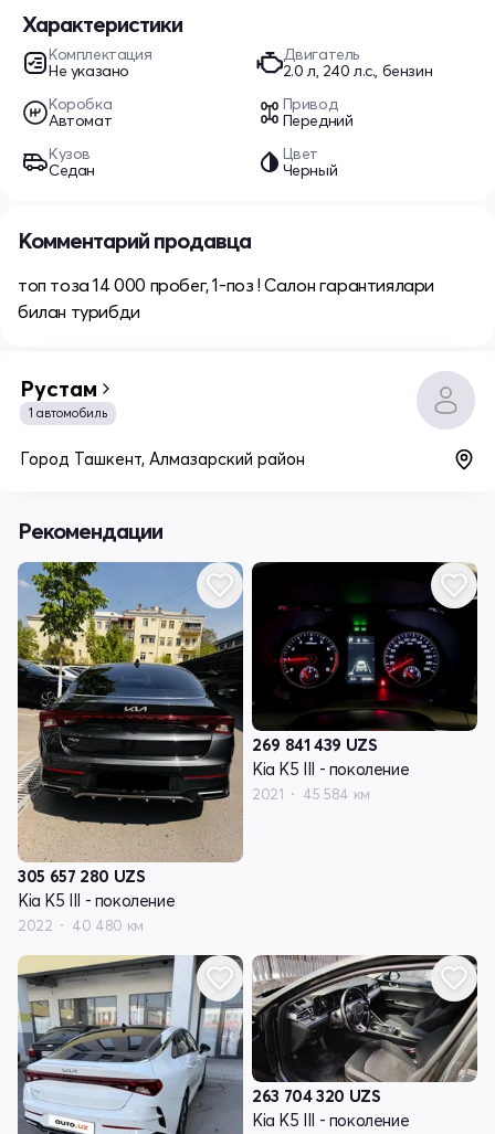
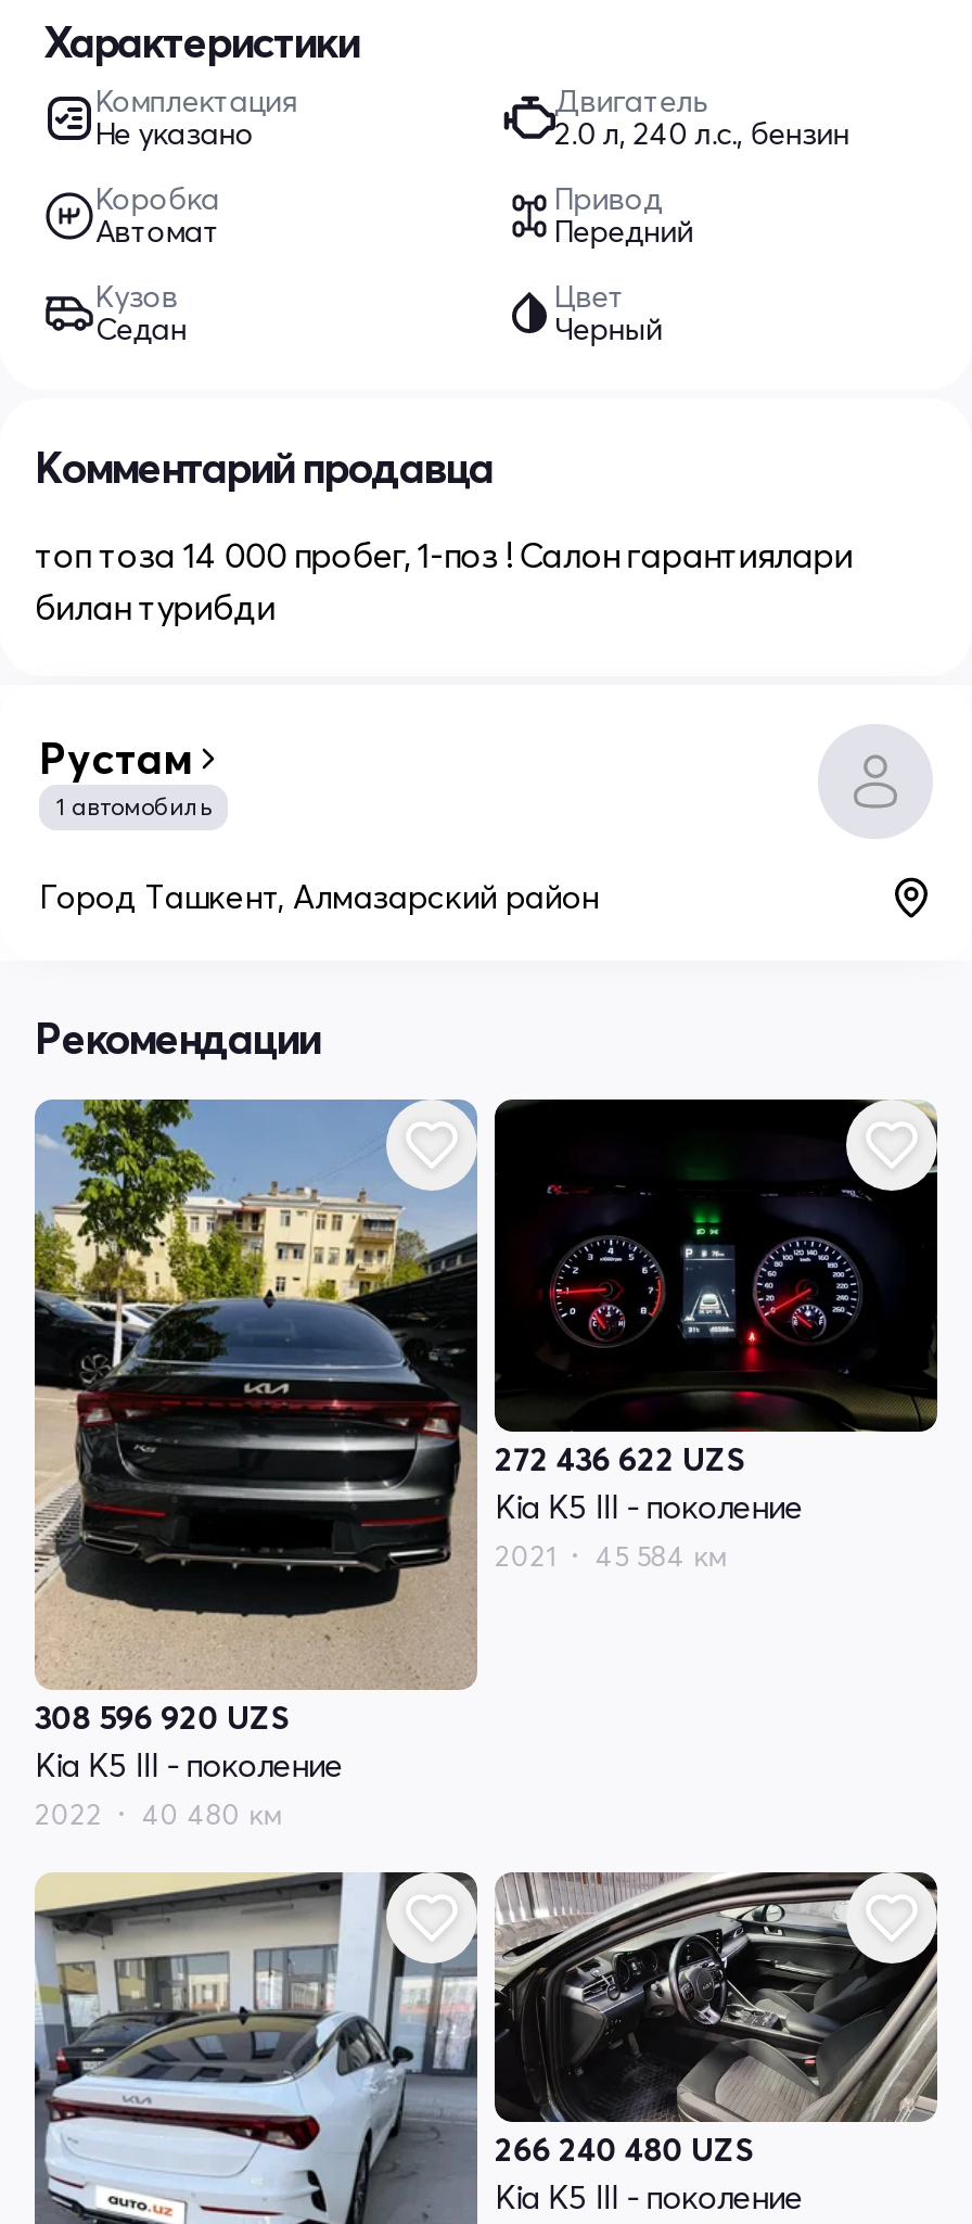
[252,734,377,755] 269 841 439 UZS -> [495,1438,745,1480] 272 436 622 UZS
[18,866,145,887] 305 657 280 UZS -> [35,1697,289,1738] 308 596 920 UZS
[252,1085,381,1106] 263 704 320 UZS -> [495,2128,754,2169] 266 240 480 UZS

